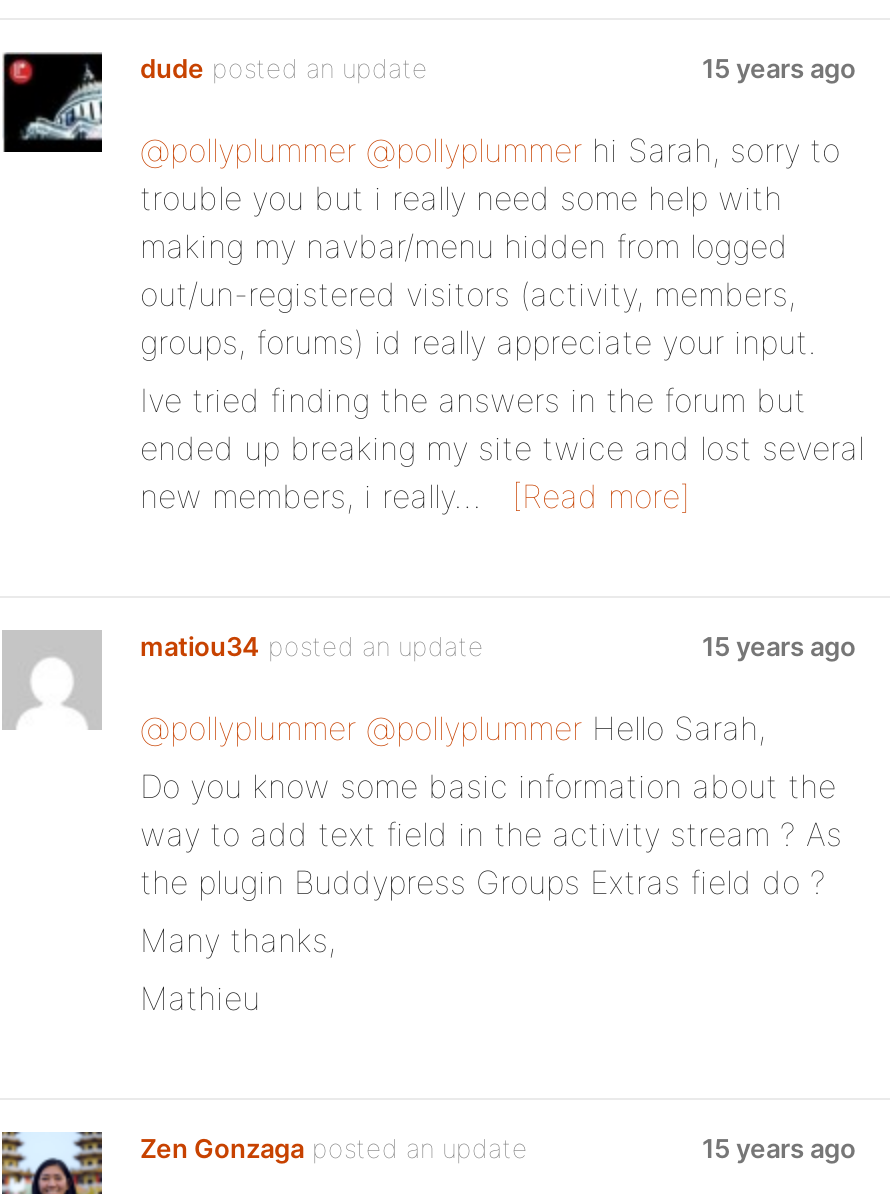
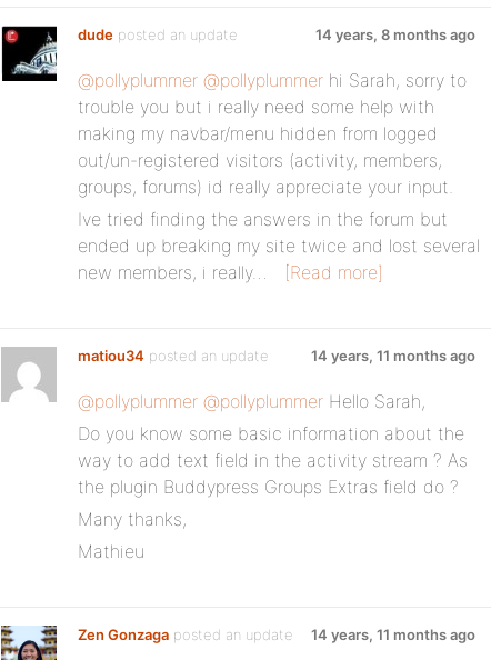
[702,52,856,84] 15 years ago -> [315,26,475,43] 14 years, 8 months ago
[702,630,856,662] 15 years ago -> [311,347,475,364] 14 years, 11 months ago
[702,1132,856,1164] 15 years ago -> [311,626,475,643] 14 years, 11 months ago

